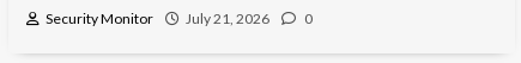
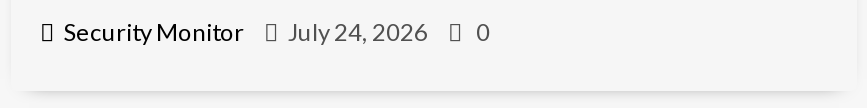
[45,10,312,28] Security Monitor July 21, 2026 0 -> [64,17,490,47] Security Monitor July 24, 2026 0

